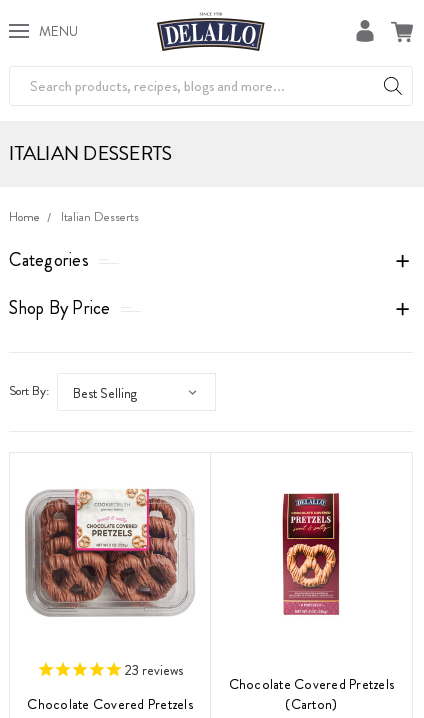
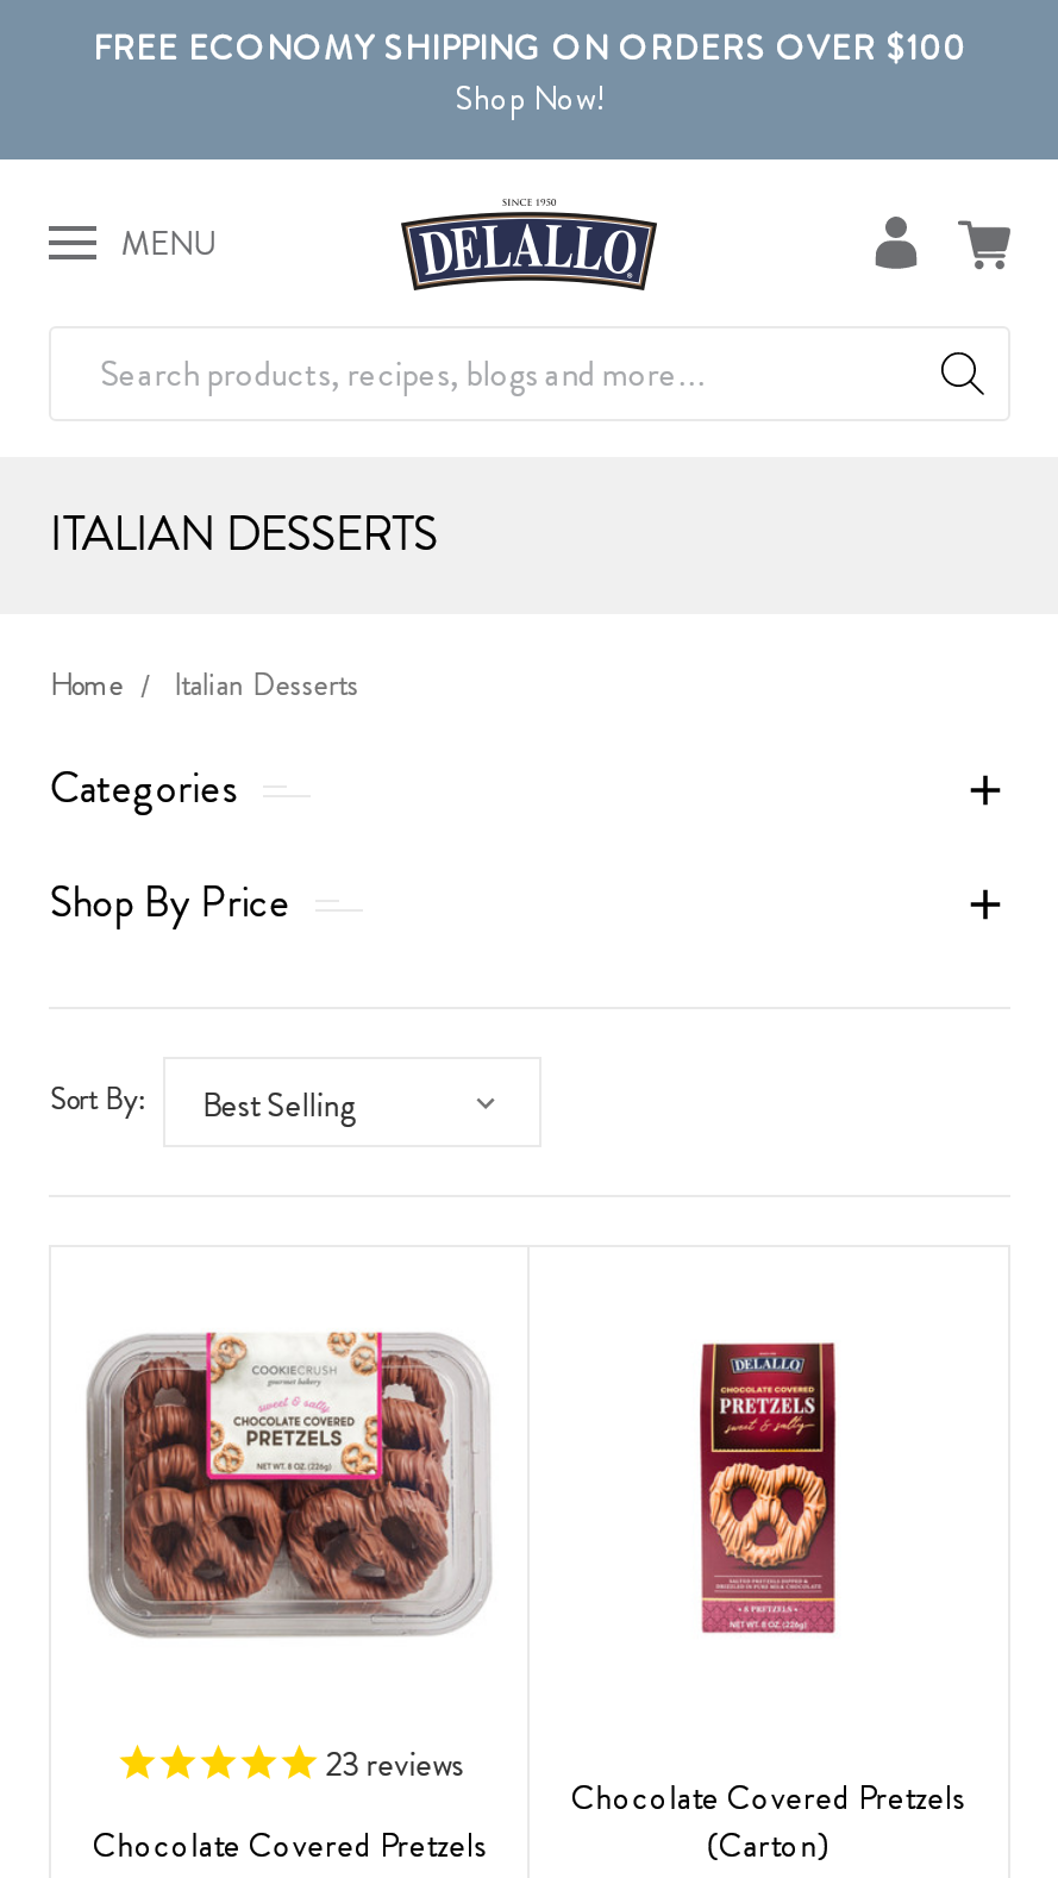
none -> [93,24,966,121] FREE ECONOMY SHIPPING ON ORDERS OVER $100 | Shop Now!

